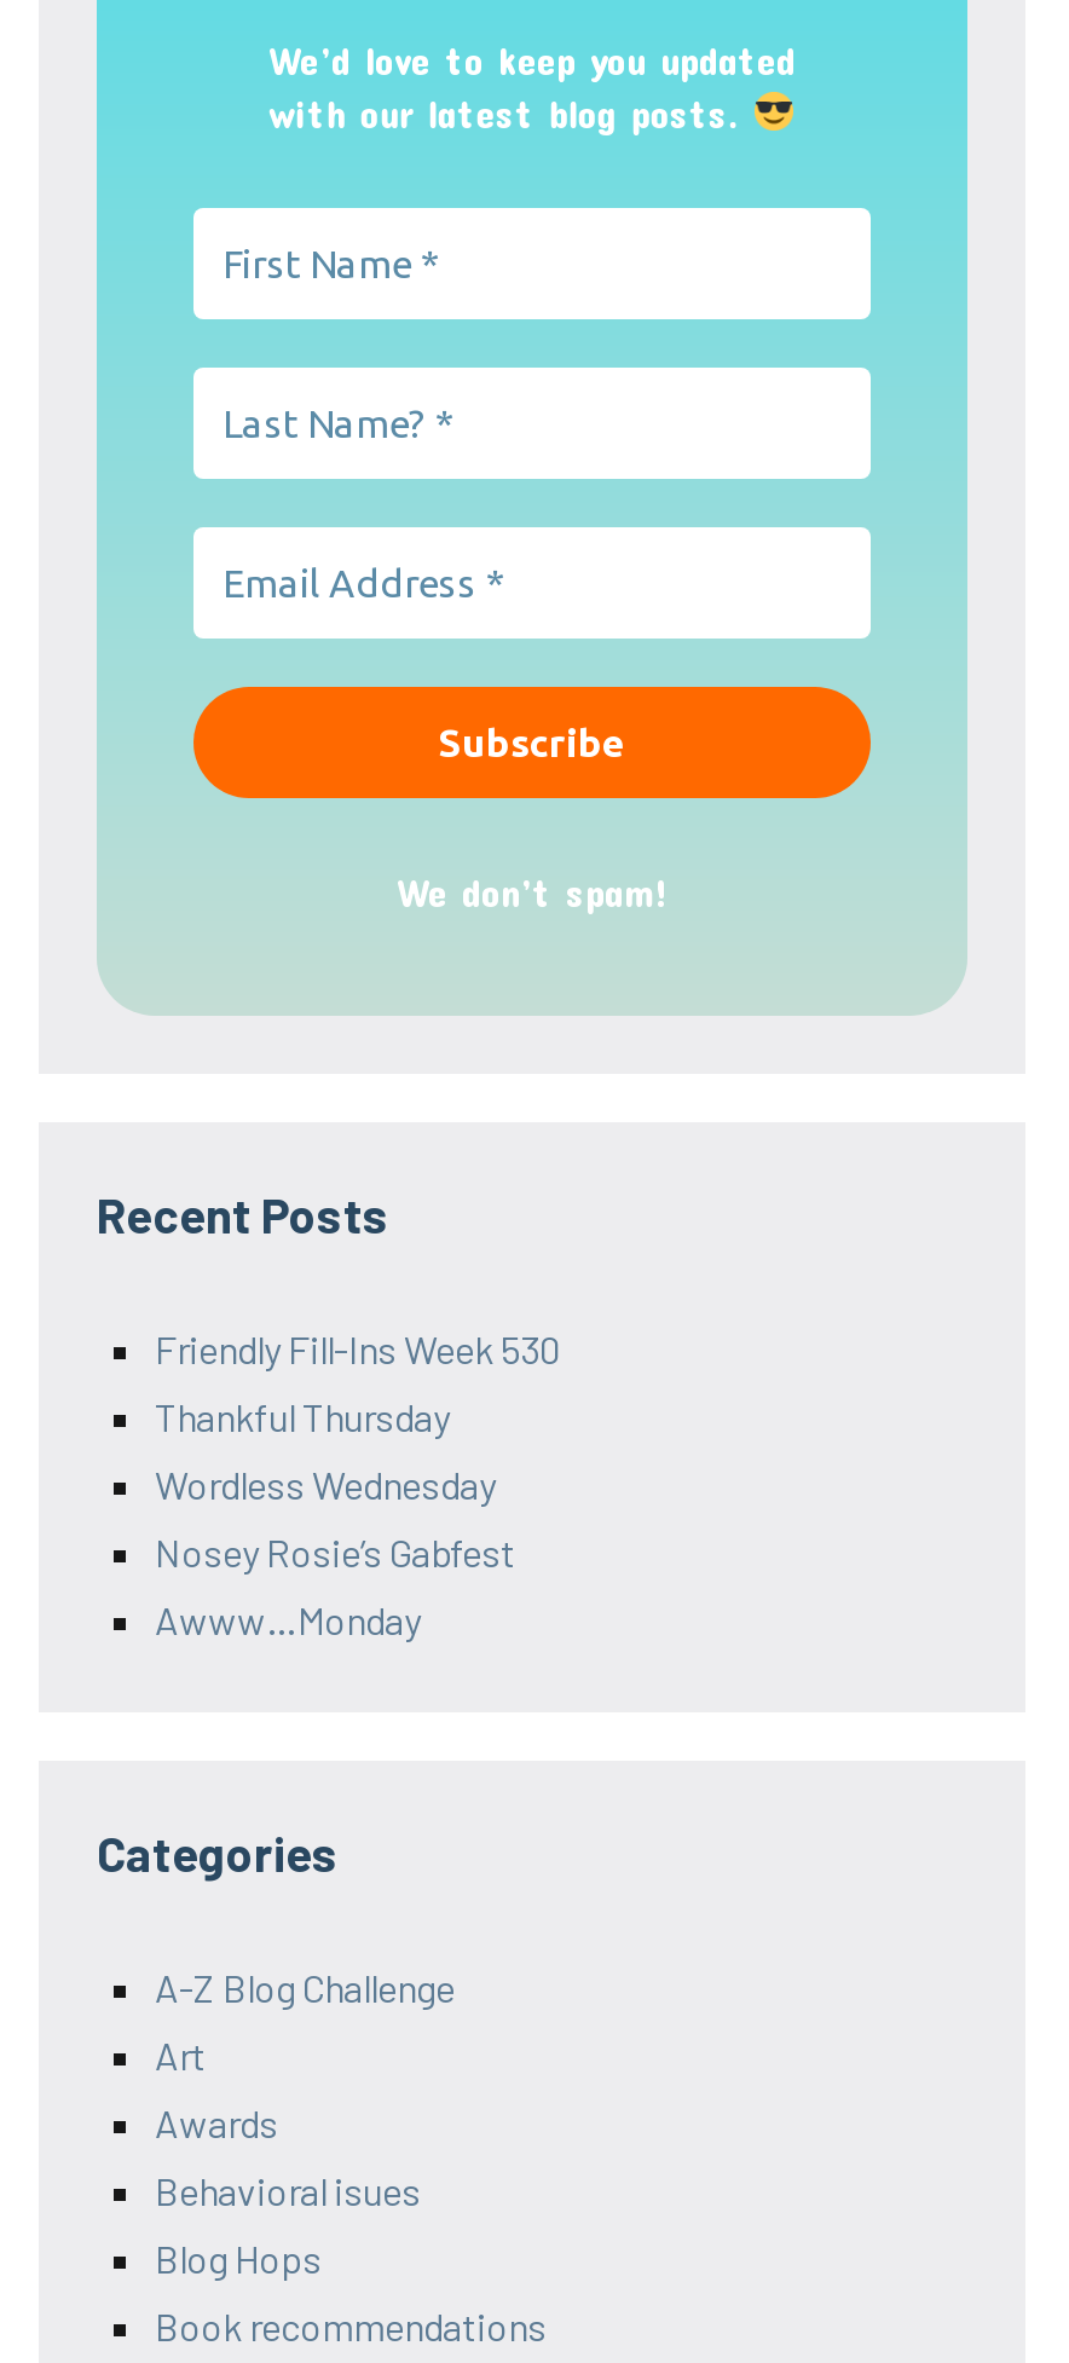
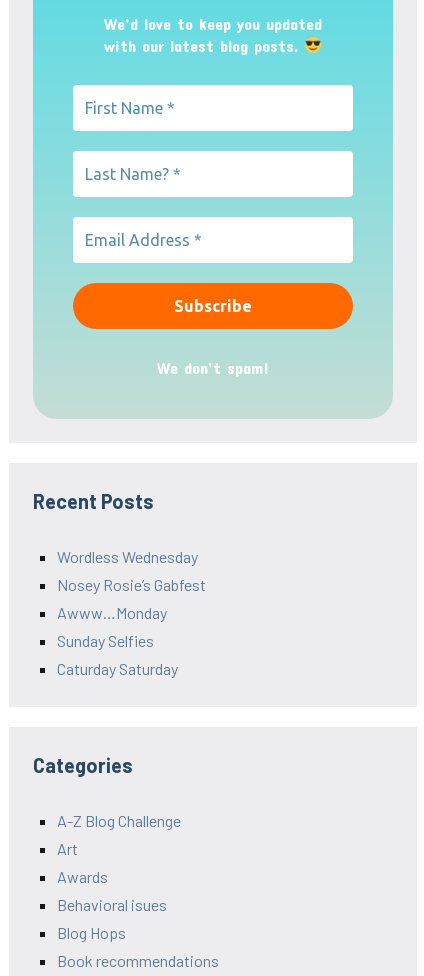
[155,1325,561,1438] Friendly Fill-Ins Week 530 | Thankful Thursday -> none
moved [155,1460,515,1642] -> [57,547,206,622]: Wordless Wednesday | Nosey Rosie’s Gabfest | Awww…Monday
none -> [57,631,178,678] Sunday Selfies | Caturday Saturday

